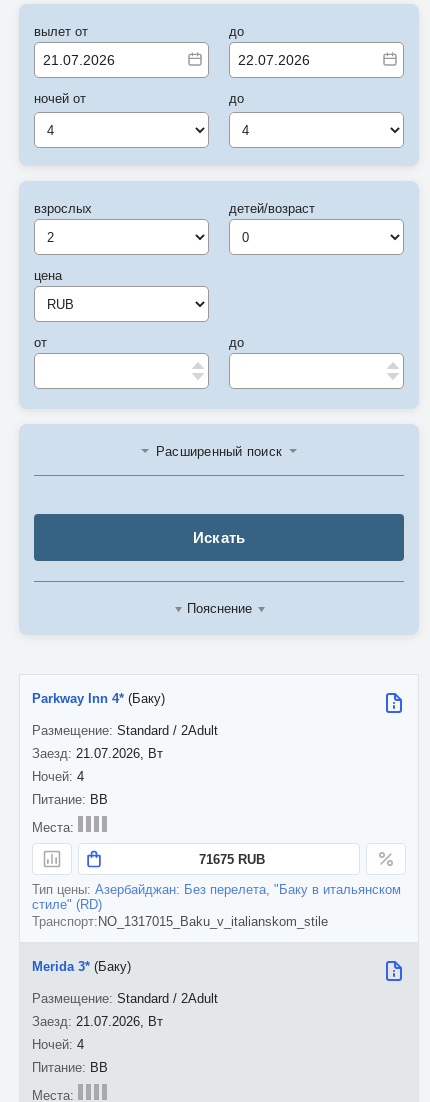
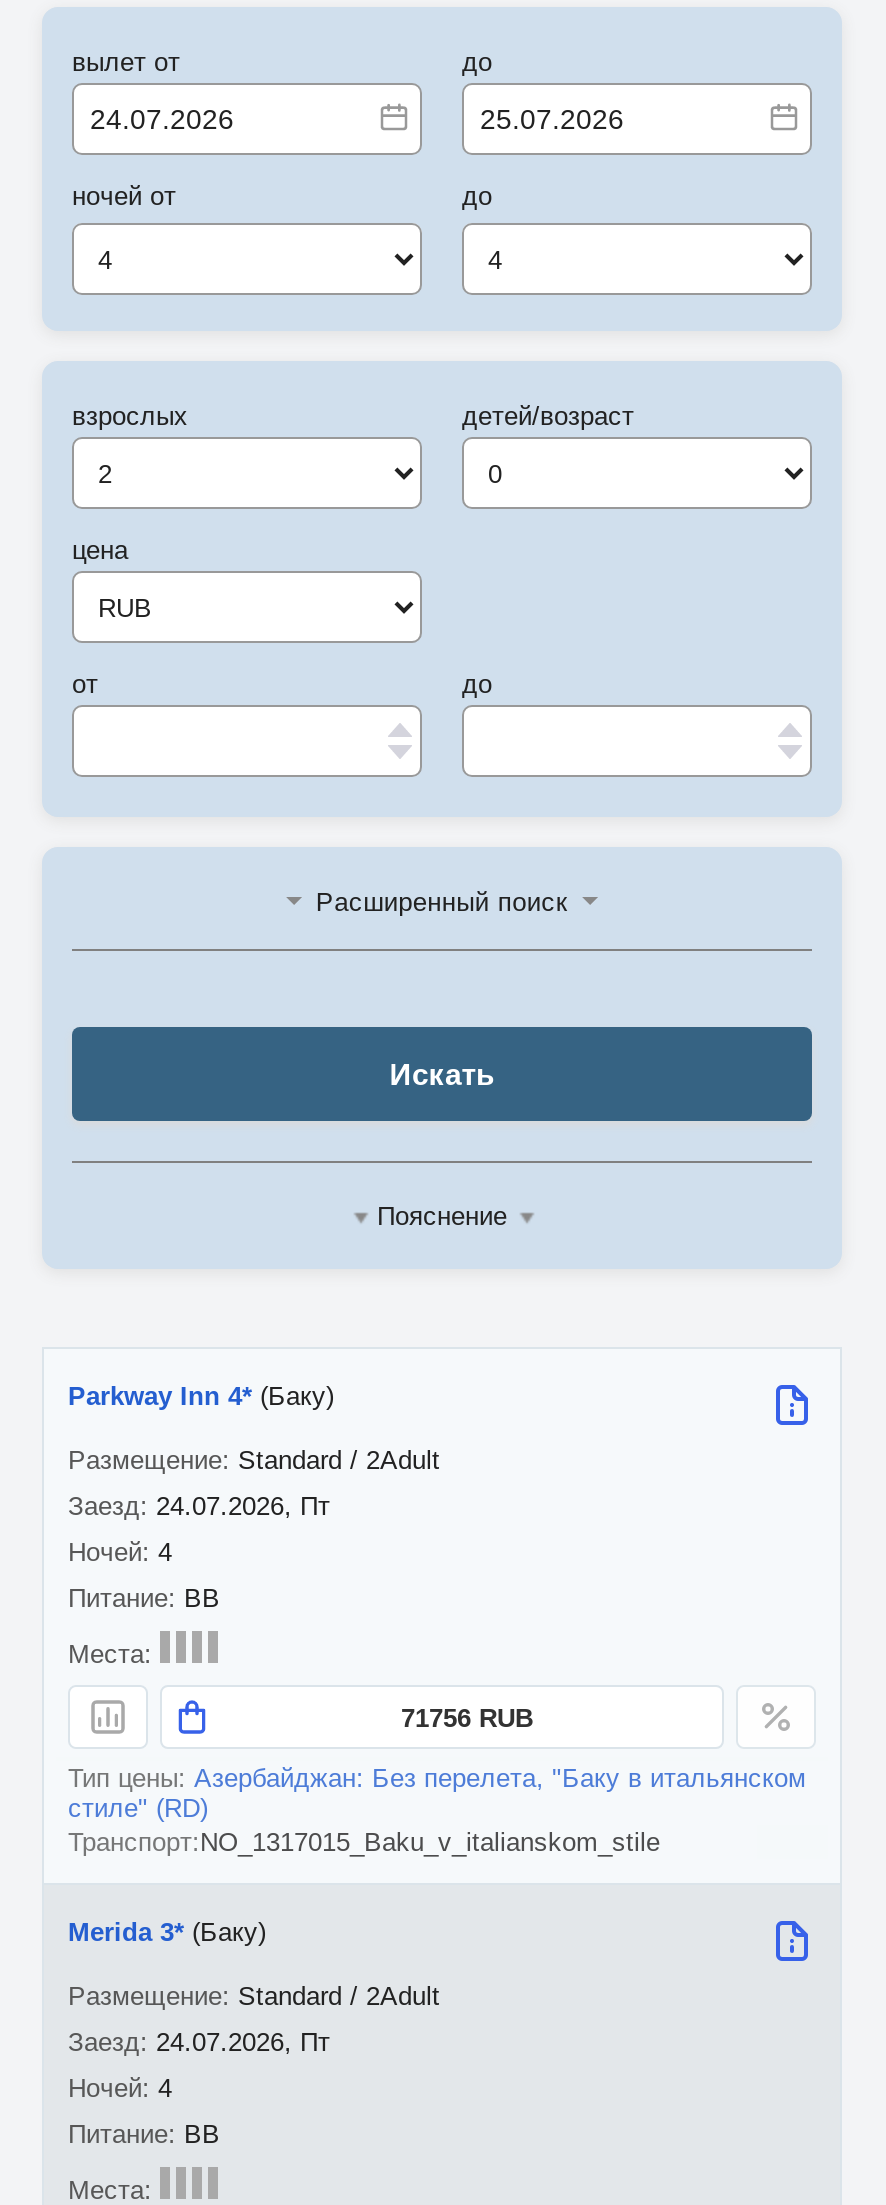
[76,746,163,761] 21.07.2026, Вт -> [156,1491,330,1521] 24.07.2026, Пт
[198,851,264,866] 71675 RUB -> [401,1702,533,1732] 71756 RUB
[76,1014,163,1029] 21.07.2026, Вт -> [156,2027,330,2057] 24.07.2026, Пт

